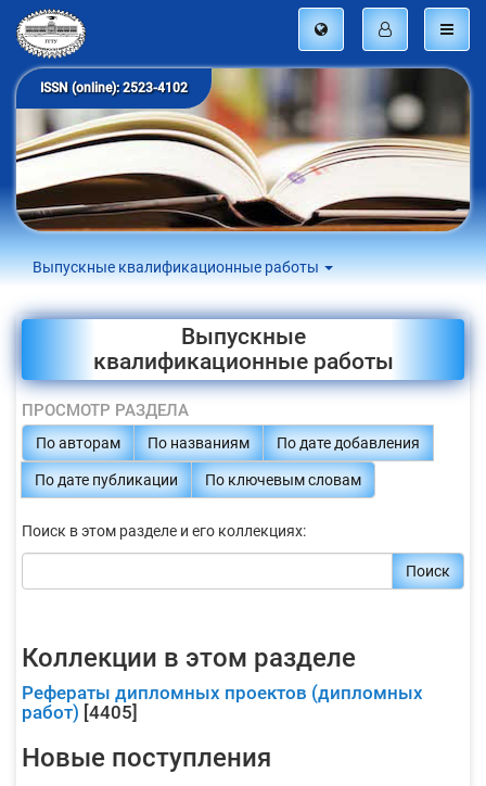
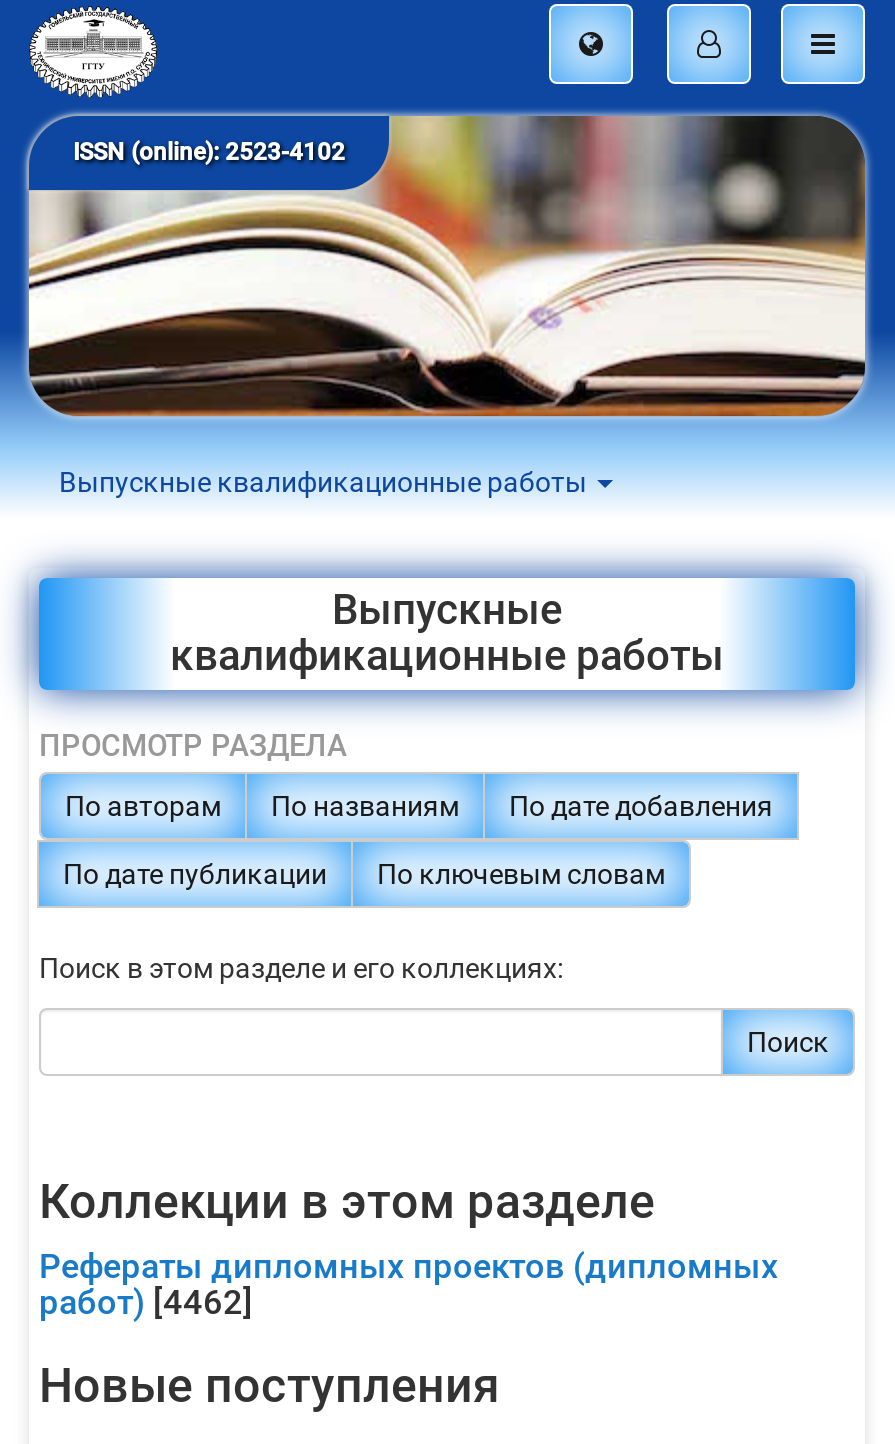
[22,701,138,723] работ) [4405] -> [39,1282,253,1322] работ) [4462]

